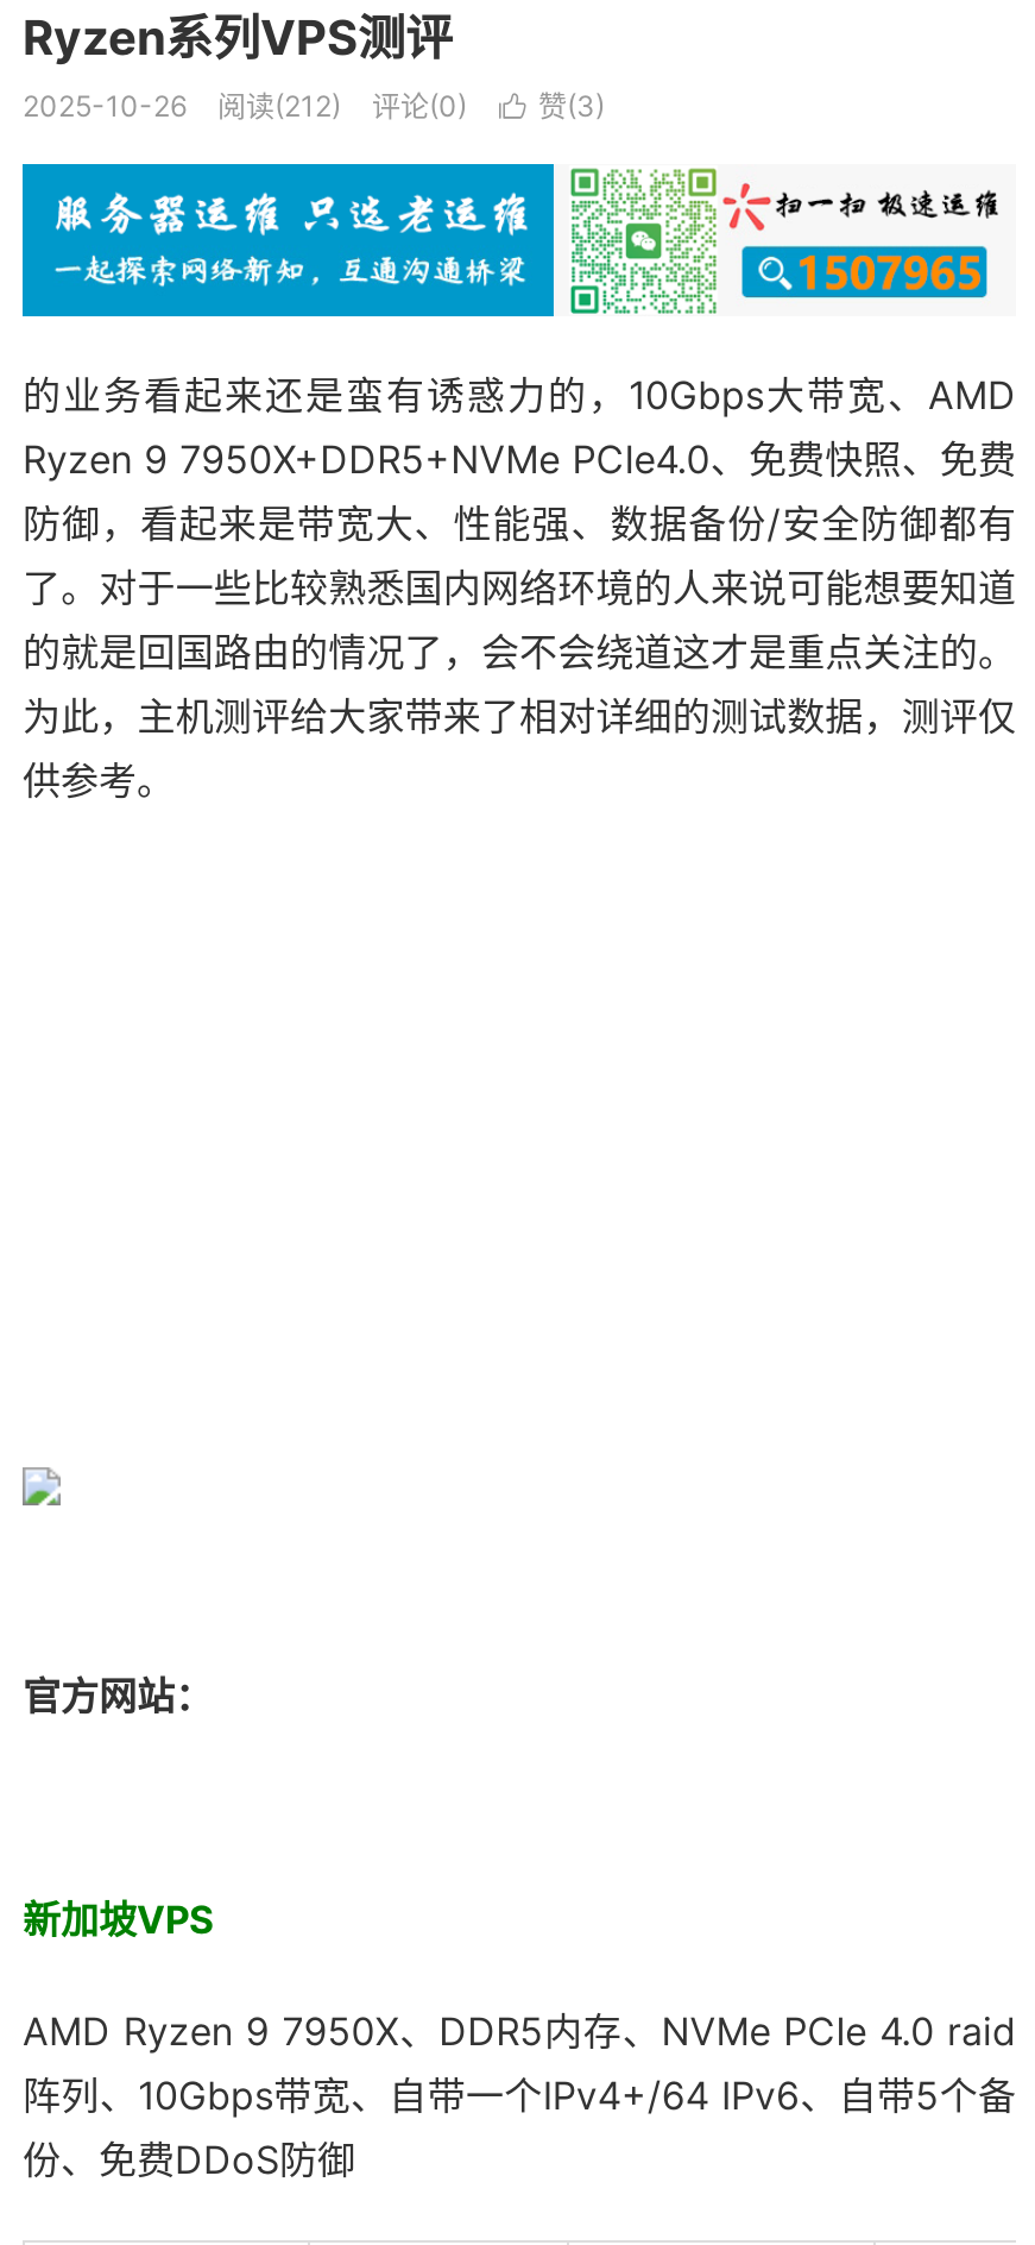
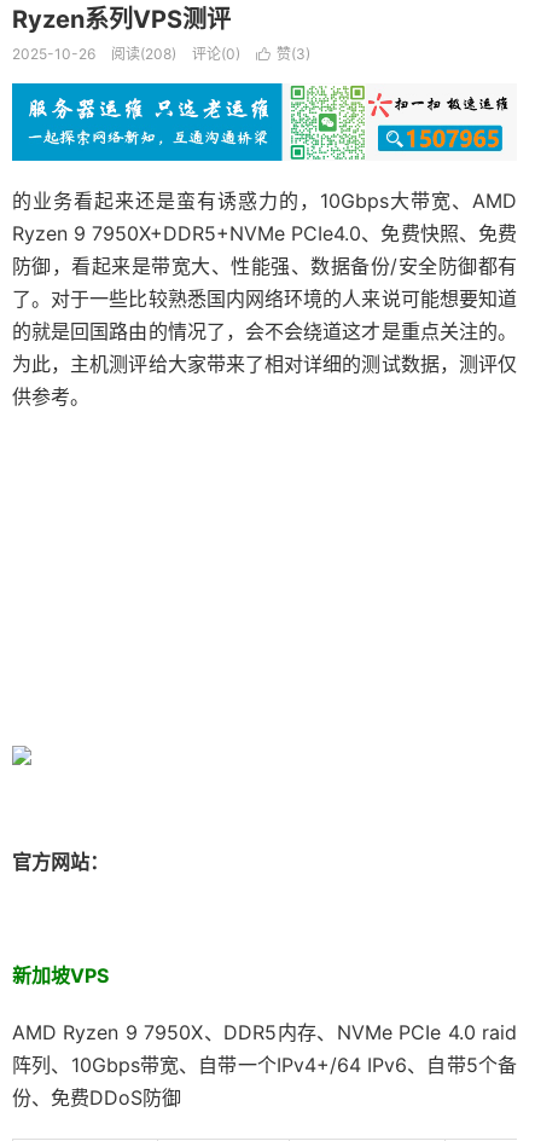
[217,88,341,124] 阅读(212) -> [111,45,176,63] 阅读(208)

